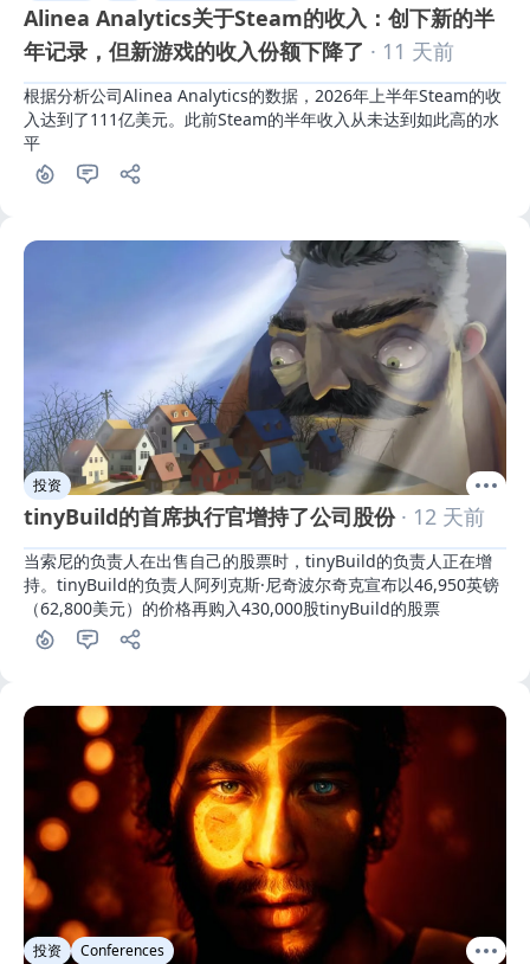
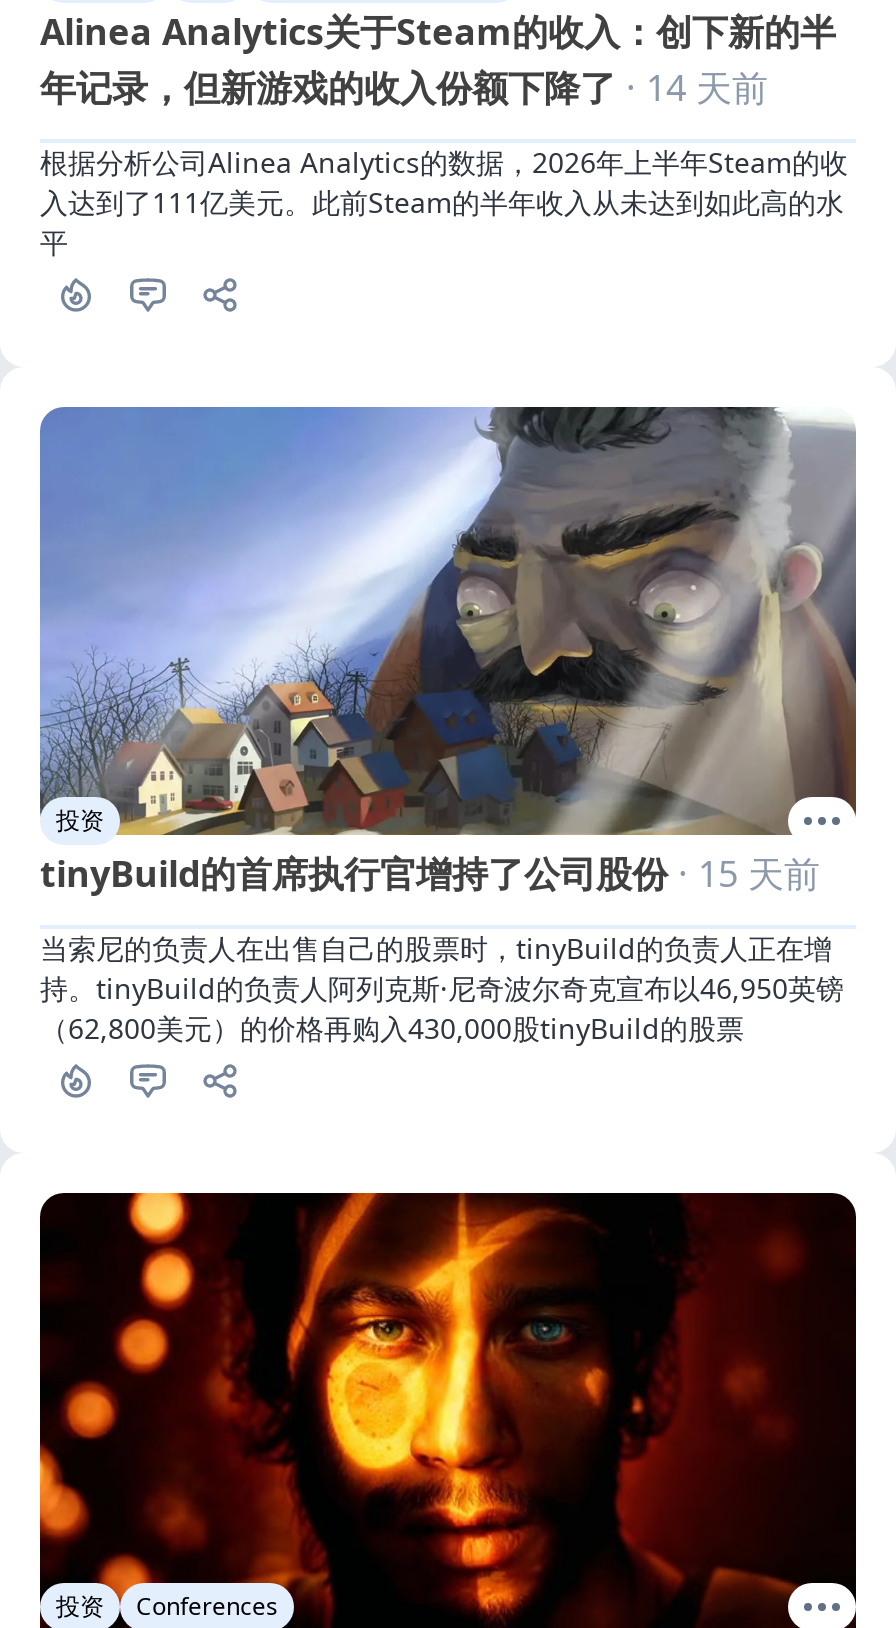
[24,37,454,66] 年记录，但新游戏的收入份额下降了· 11 天前 -> [40,63,768,111] 年记录，但新游戏的收入份额下降了· 14 天前
[24,502,485,531] tinyBuild的首席执行官增持了公司股份· 12 天前 -> [40,849,820,897] tinyBuild的首席执行官增持了公司股份· 15 天前

